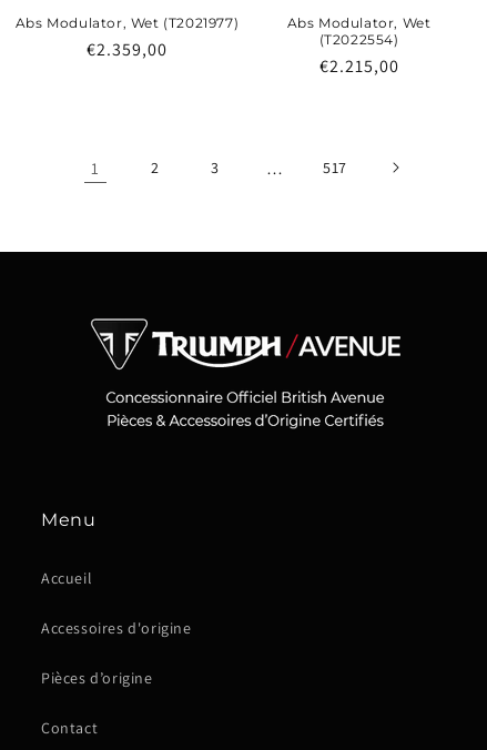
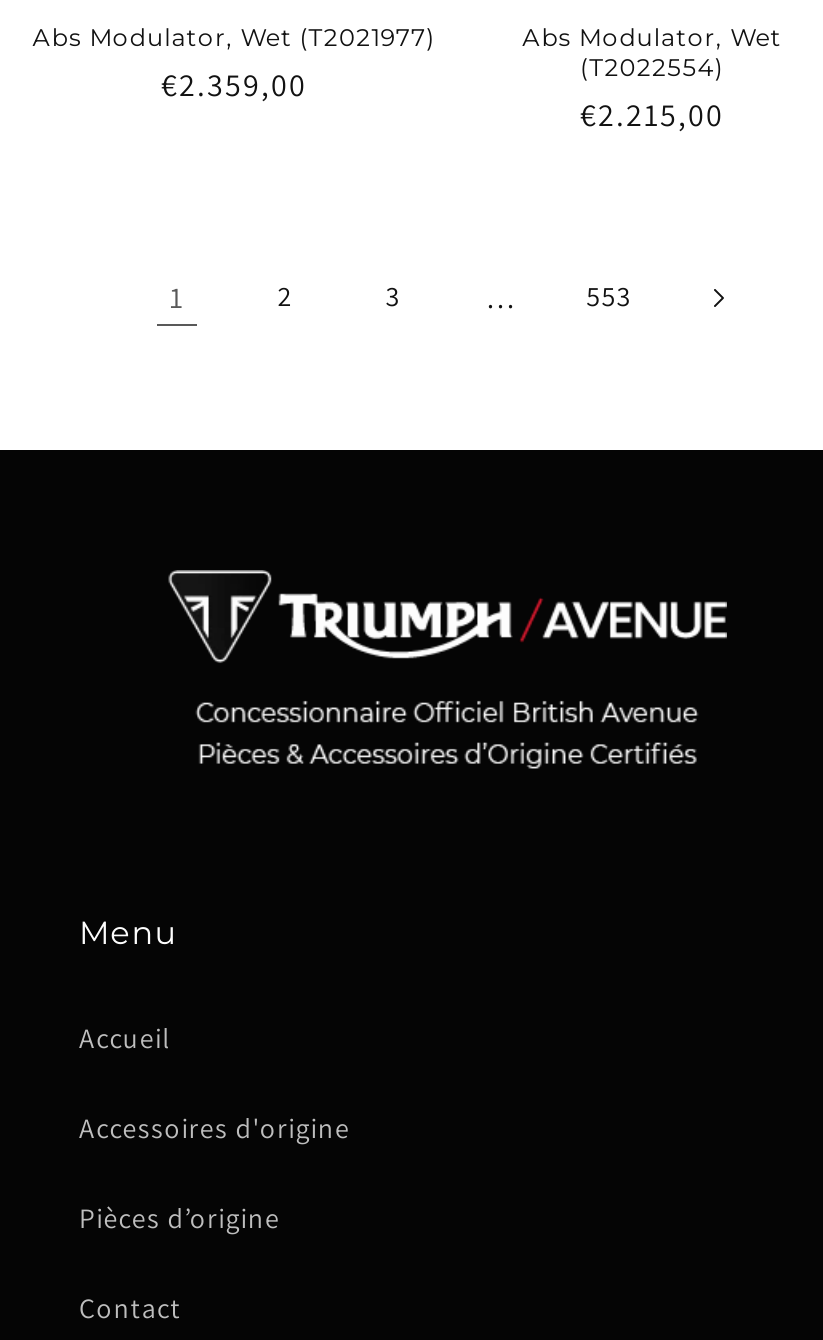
[323,157,347,177] 517 -> [586,278,632,314] 553

